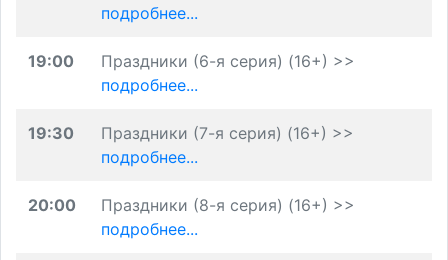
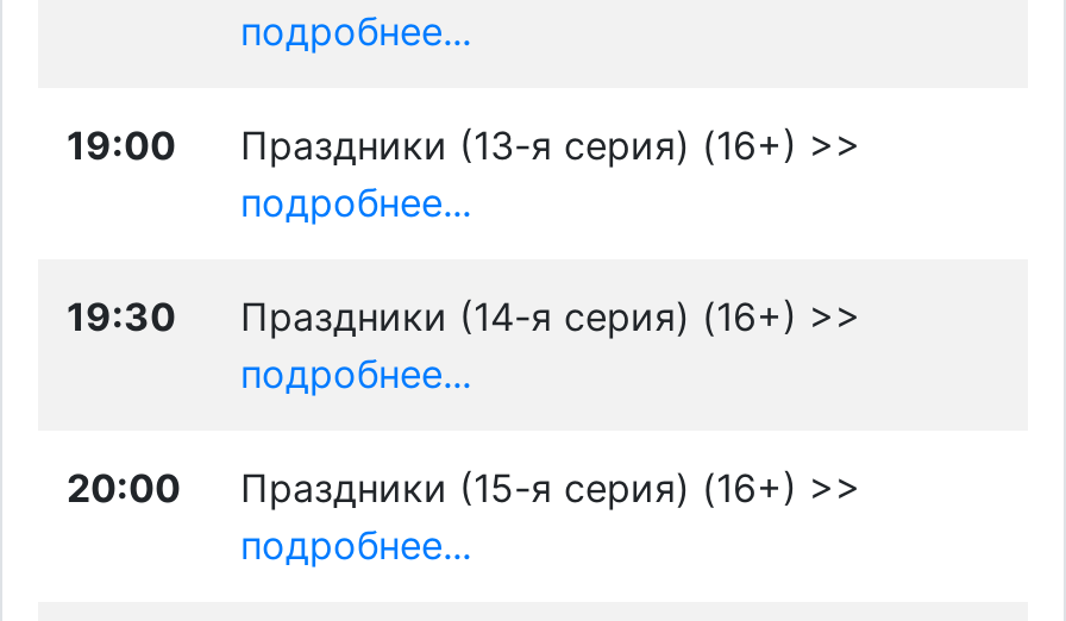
[101,51,355,71] Праздники (6-я серия) (16+) >> -> [240,122,861,169] Праздники (13-я серия) (16+) >>
[101,123,354,143] Праздники (7-я серия) (16+) >> -> [240,293,861,340] Праздники (14-я серия) (16+) >>
[101,195,355,215] Праздники (8-я серия) (16+) >> -> [240,464,861,512] Праздники (15-я серия) (16+) >>

